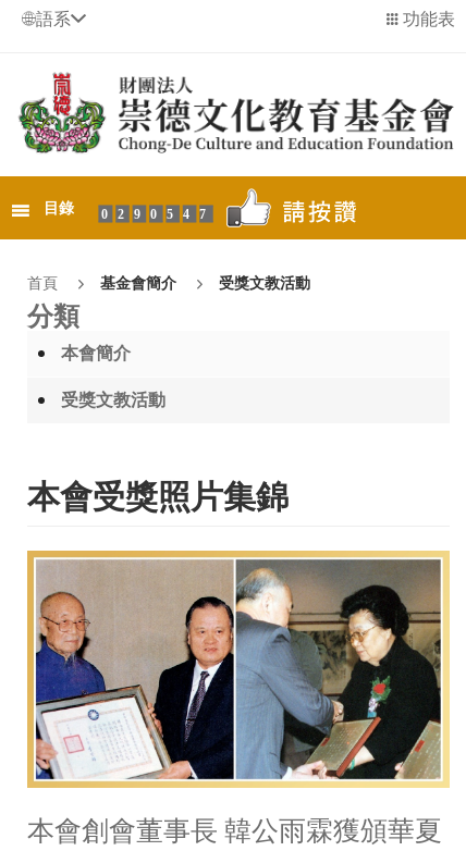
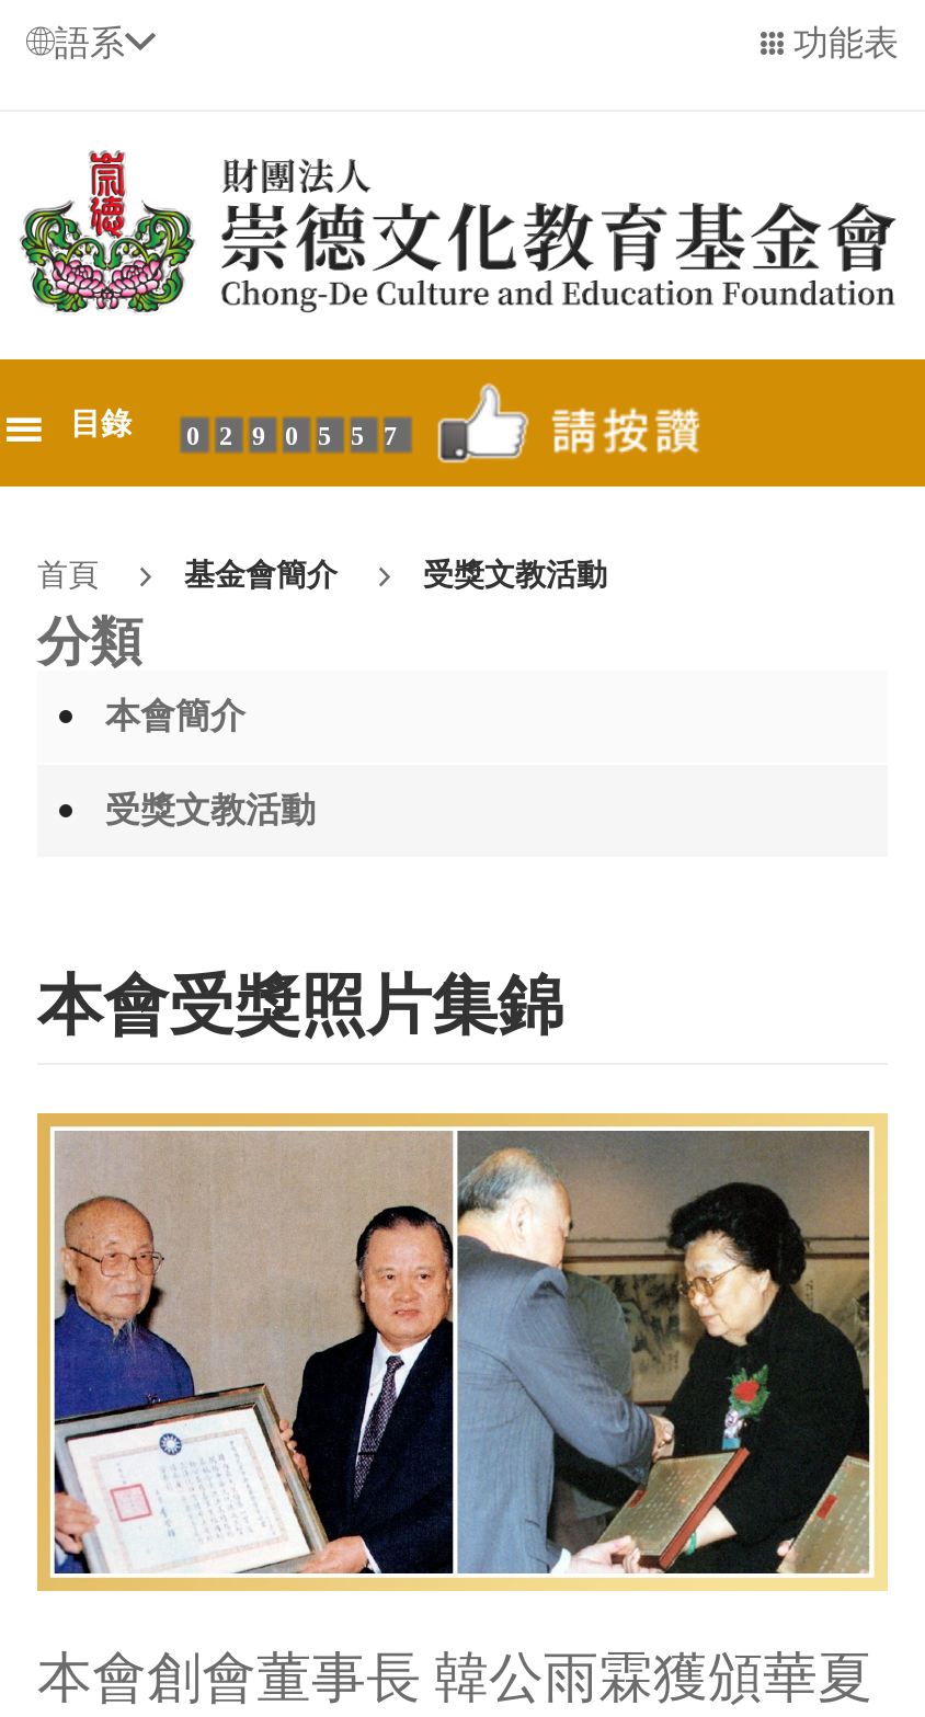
[44,200,216,222] 目錄 0290547 -> [70,408,416,451] 目錄 0290557

